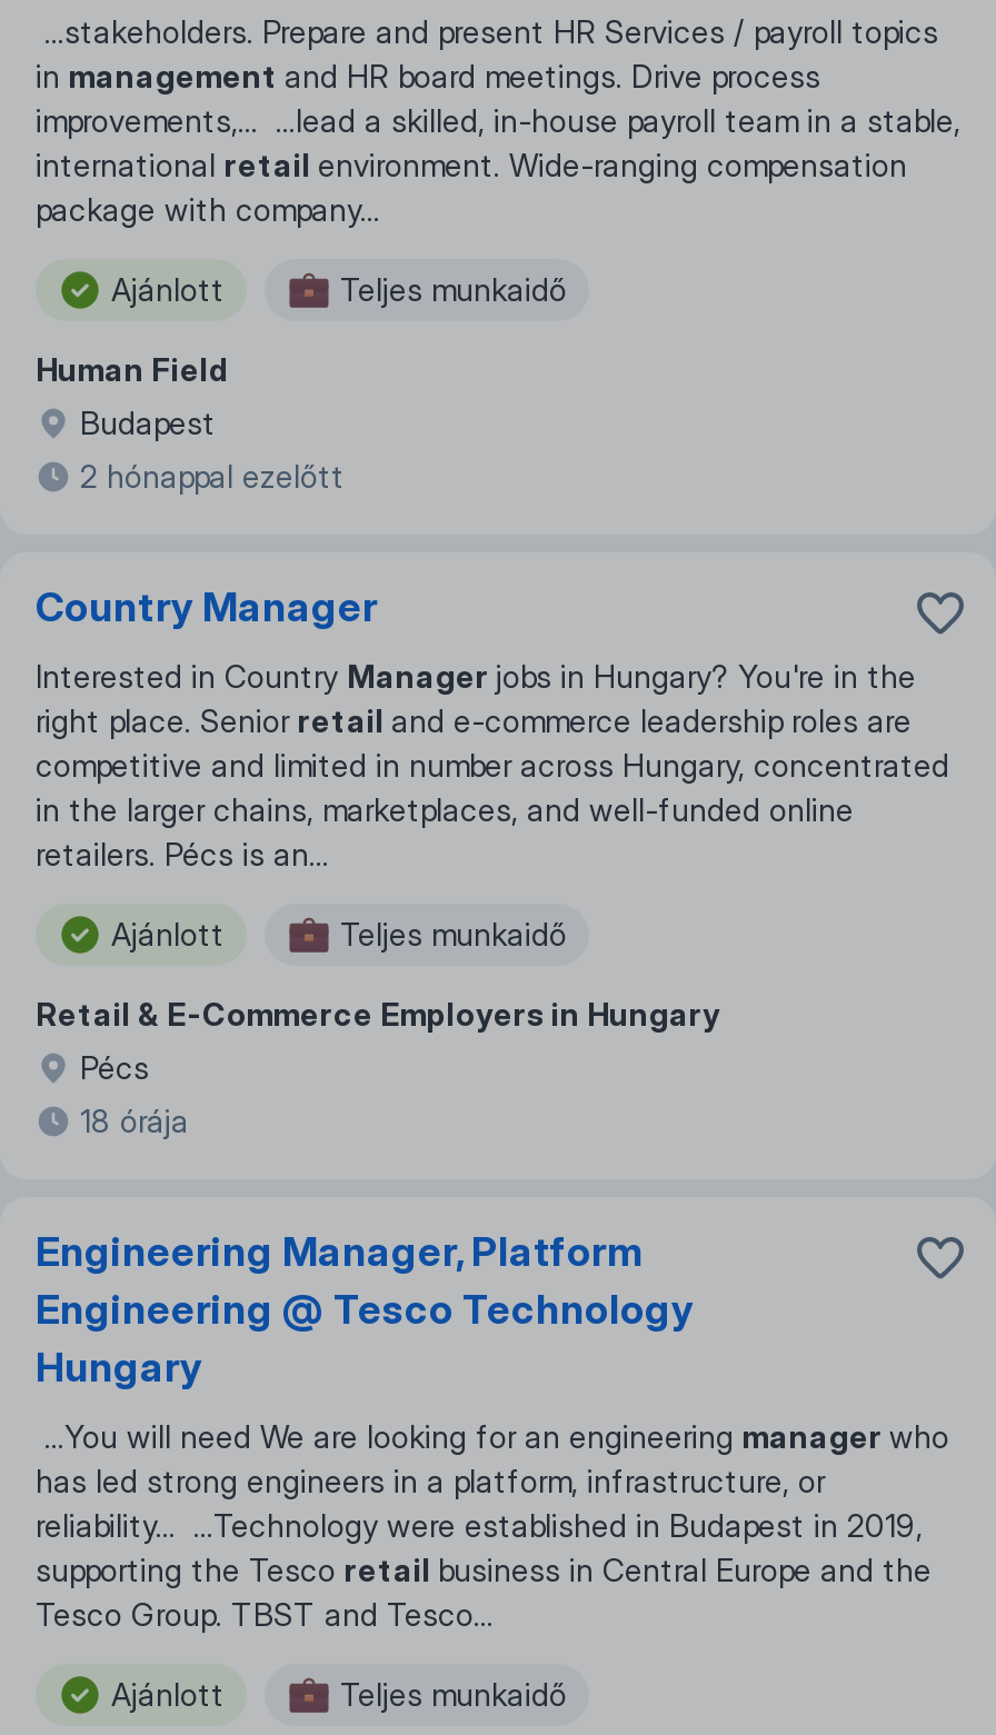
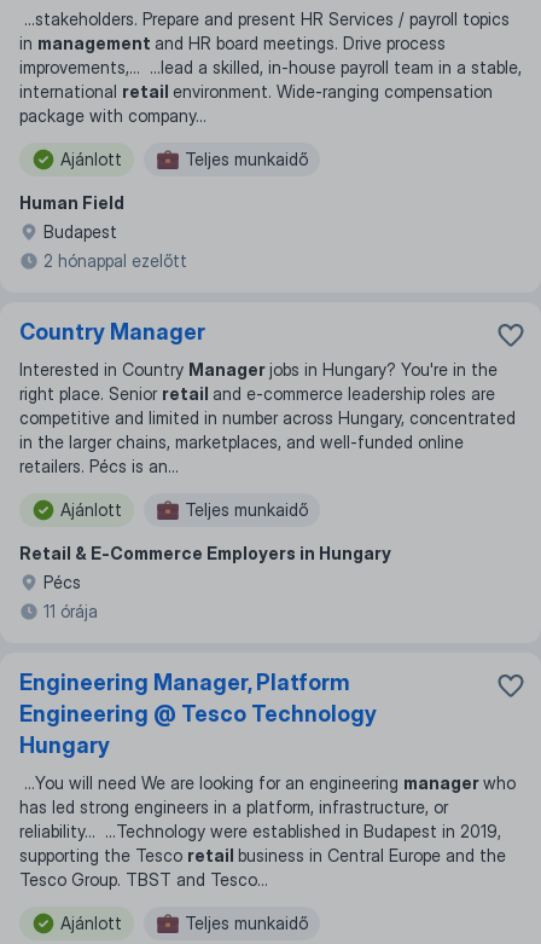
[80,1101,189,1139] 18 órája -> [43,601,98,621] 11 órája

